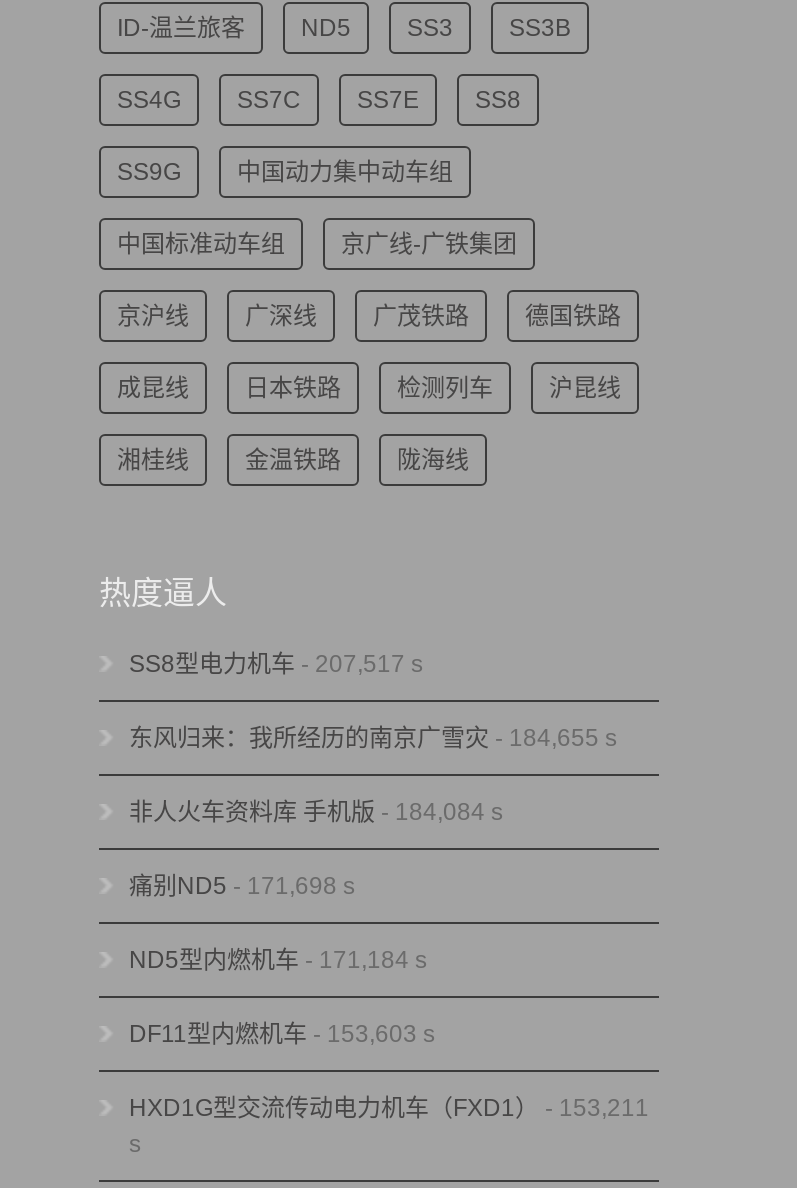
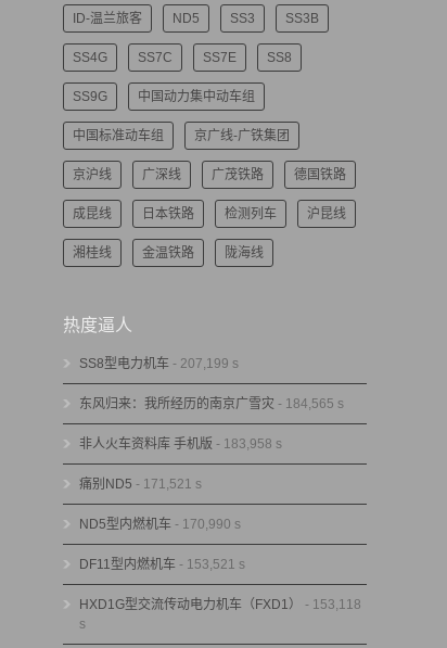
[129,650,423,678] SS8型电力机车- 207,517 s -> [79,356,239,371] SS8型电力机车- 207,199 s
[129,724,617,752] 东风归来：我所经历的南京广雪灾- 184,655 s -> [79,396,344,412] 东风归来：我所经历的南京广雪灾- 184,565 s
[129,798,503,826] 非人火车资料库 手机版- 184,084 s -> [79,437,282,452] 非人火车资料库 手机版- 183,958 s
[129,872,355,900] 痛别ND5 - 171,698 s -> [79,477,202,492] 痛别ND5 - 171,521 s
[129,946,427,974] ND5型内燃机车- 171,184 s -> [79,517,241,532] ND5型内燃机车- 170,990 s
[129,1020,435,1048] DF11型内燃机车- 153,603 s -> [79,557,245,572] DF11型内燃机车- 153,521 s
[129,1094,649,1122] HXD1G型交流传动电力机车（FXD1）- 153,211 -> [79,597,361,612] HXD1G型交流传动电力机车（FXD1）- 153,118

